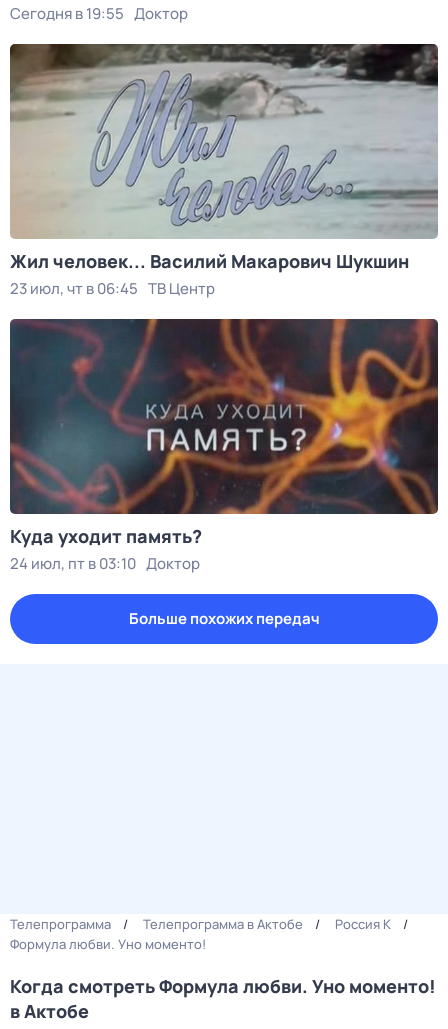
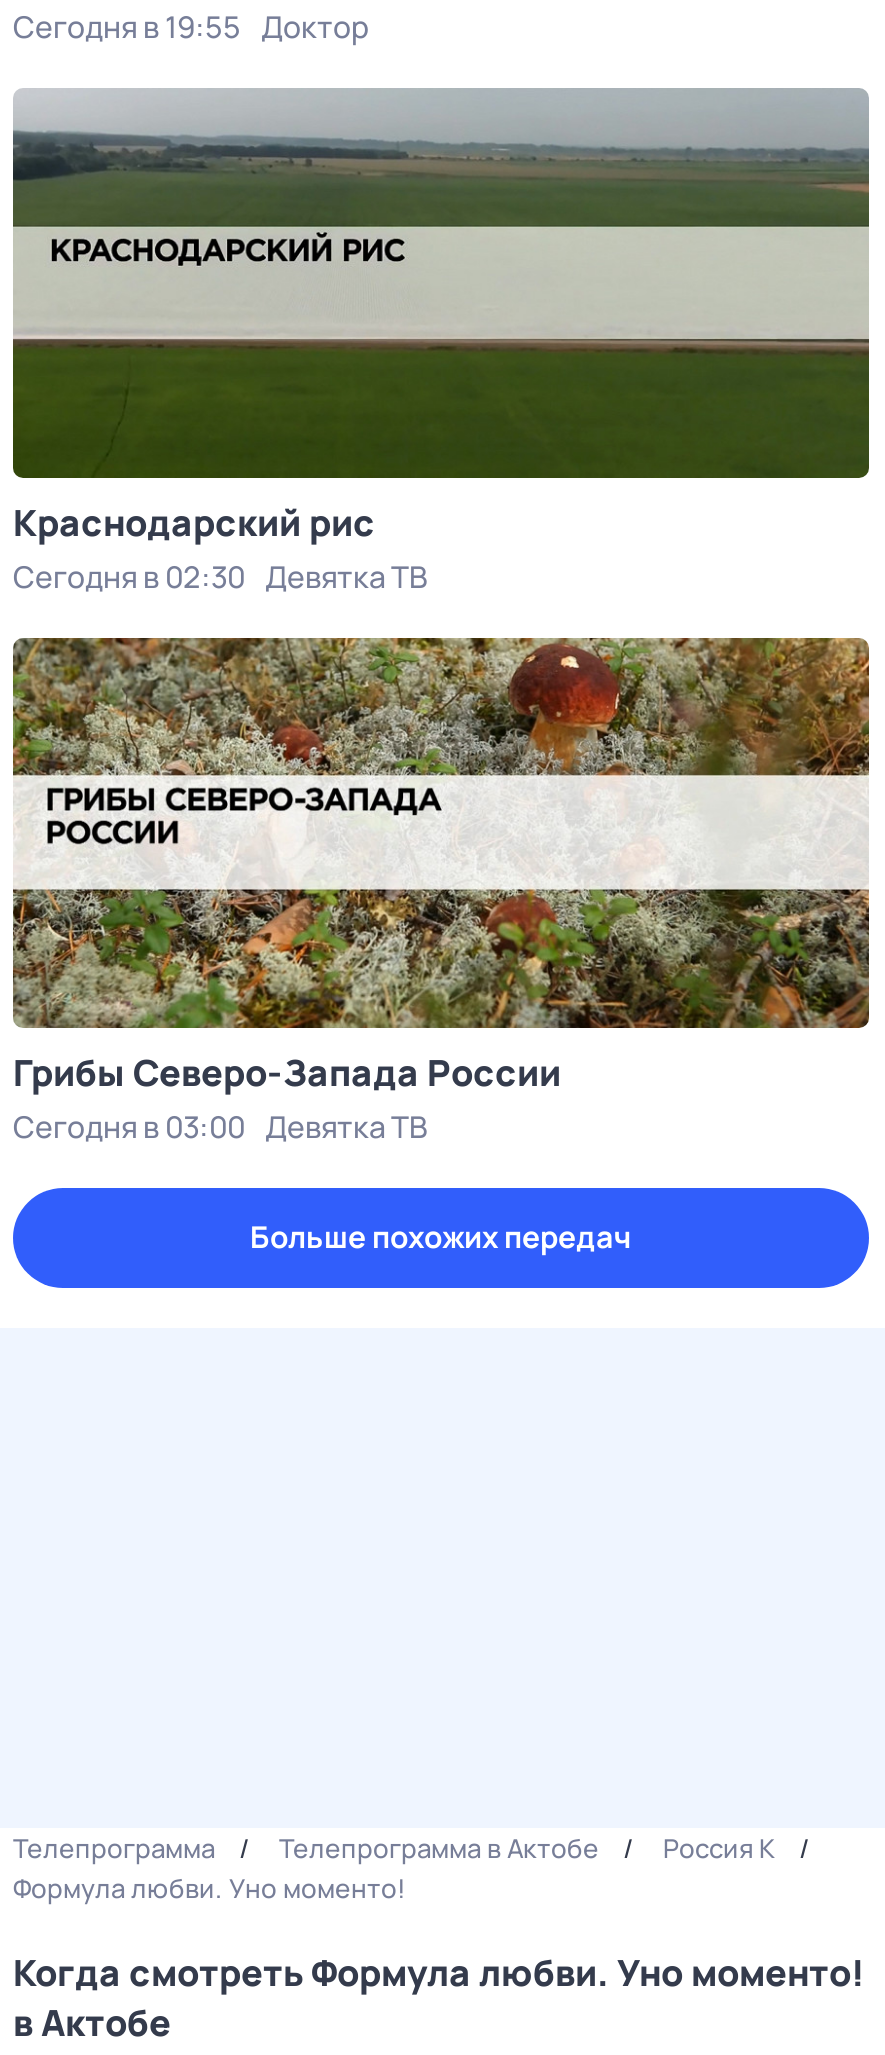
[9,43,439,299] [image] | Жил человек... Василий Макарович Шукшин | 23 июл, чт в 06:45 ТВ Центр -> [13,88,871,598] [image] | Краснодарский рис | Сегодня в 02:30 Девятка ТВ
[9,318,439,574] [image] | Куда уходит память? | 24 июл, пт в 03:10 Доктор -> [11,636,871,1148] [image] | Грибы Северо-Запада России | Сегодня в 03:00 Девятка ТВ

